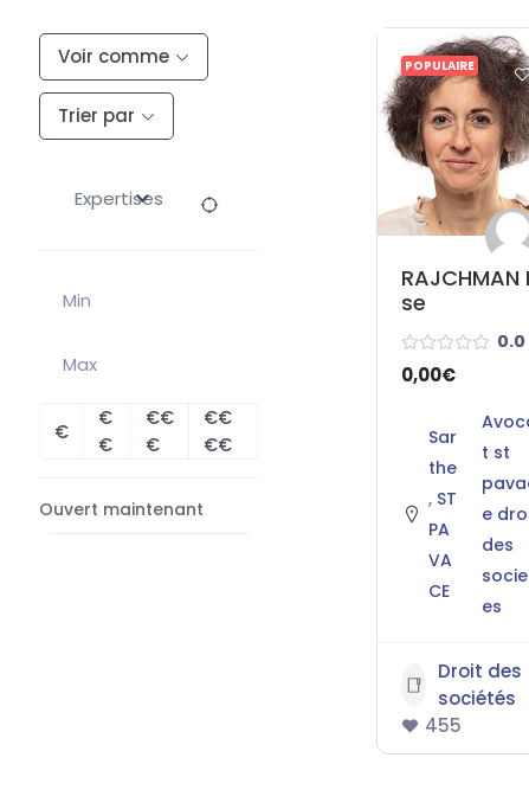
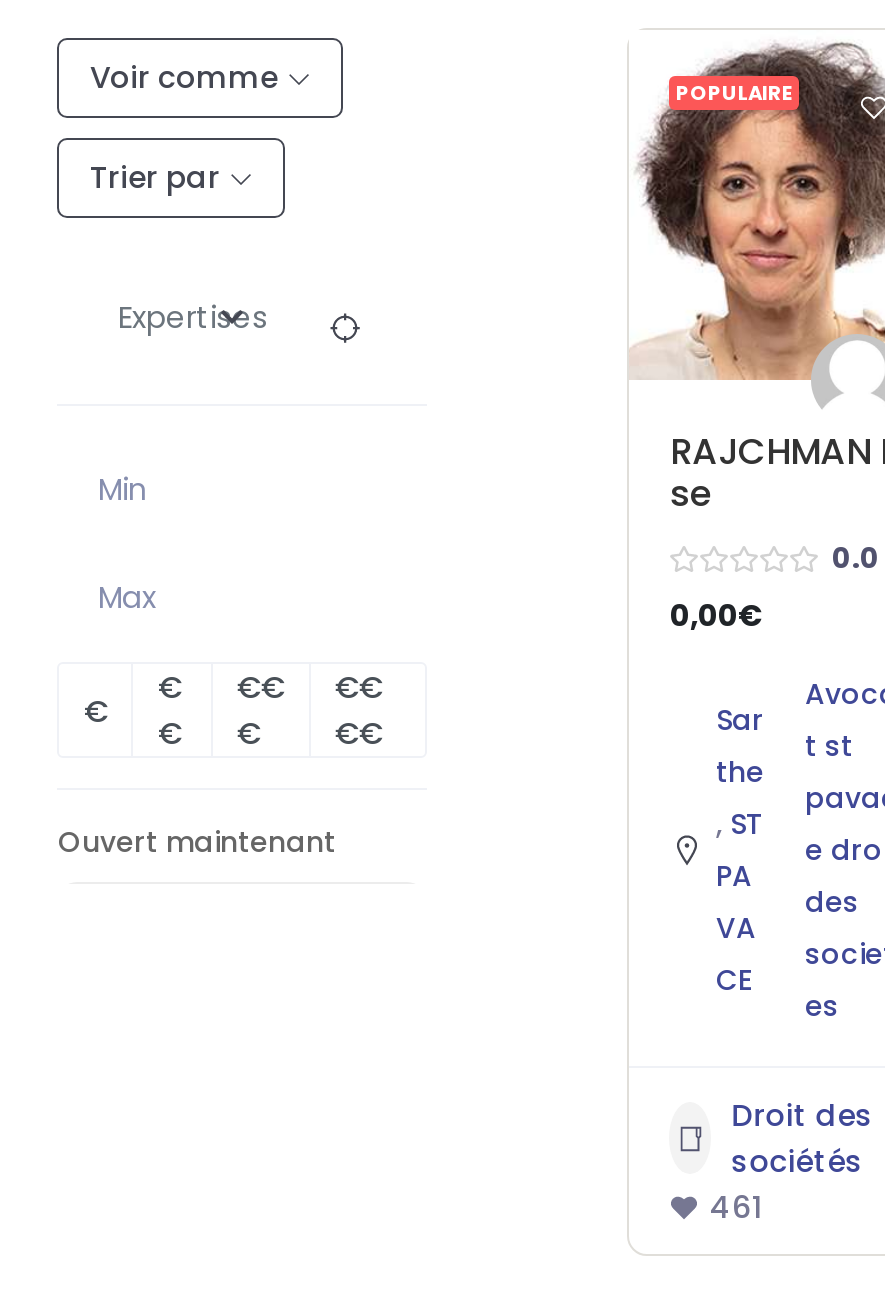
[425,713,462,738] 455 -> [710,1186,762,1228] 461

